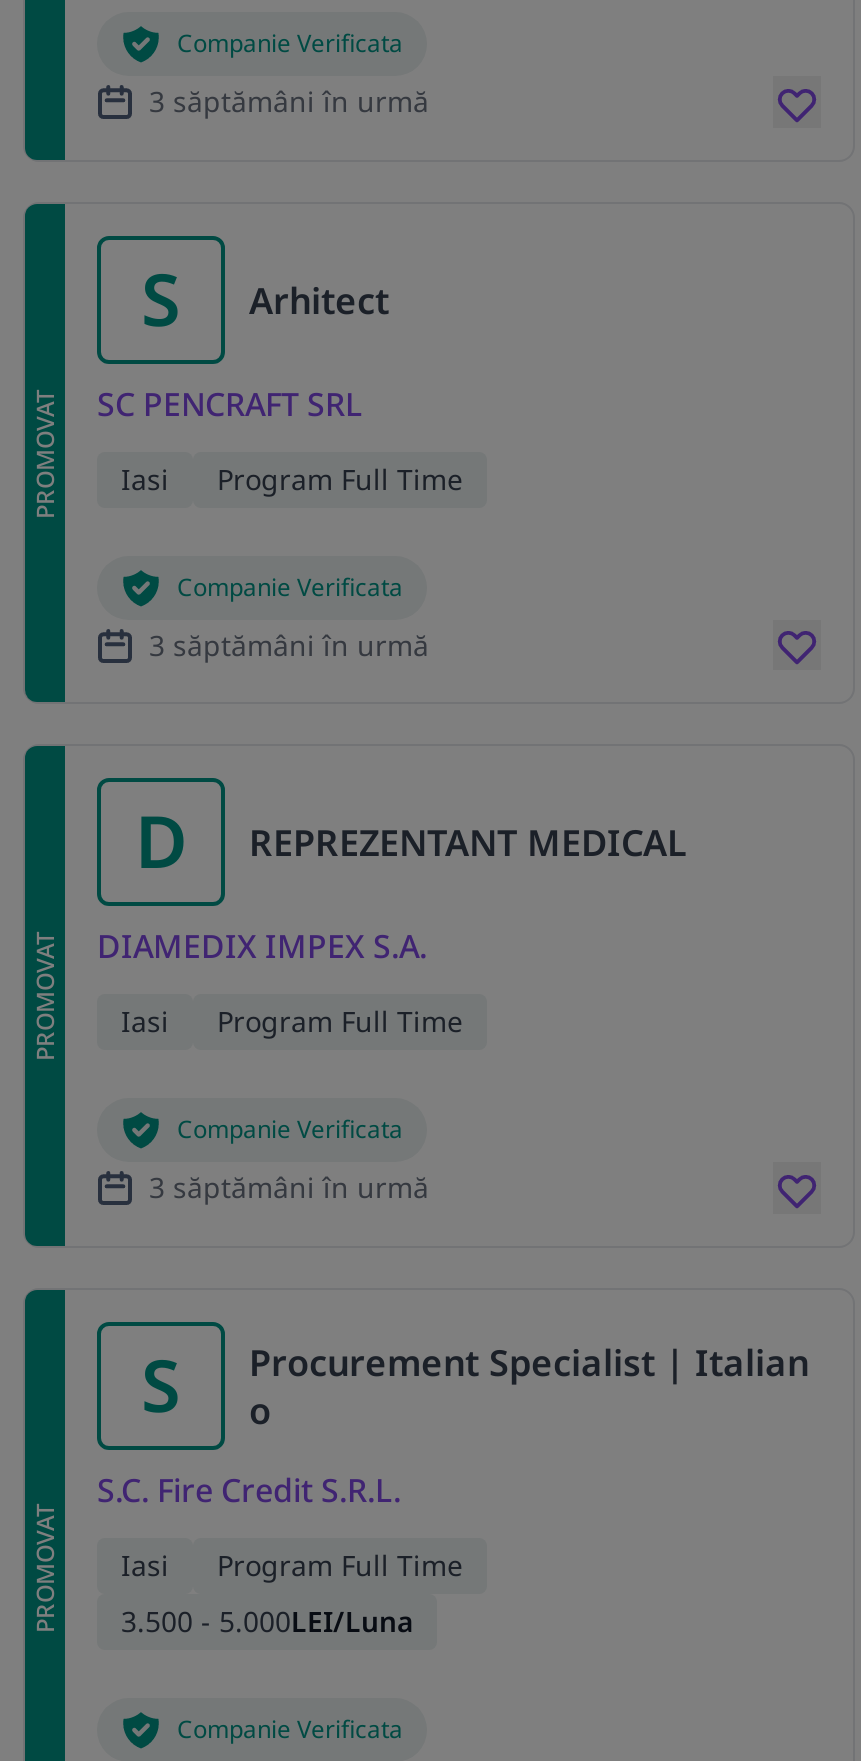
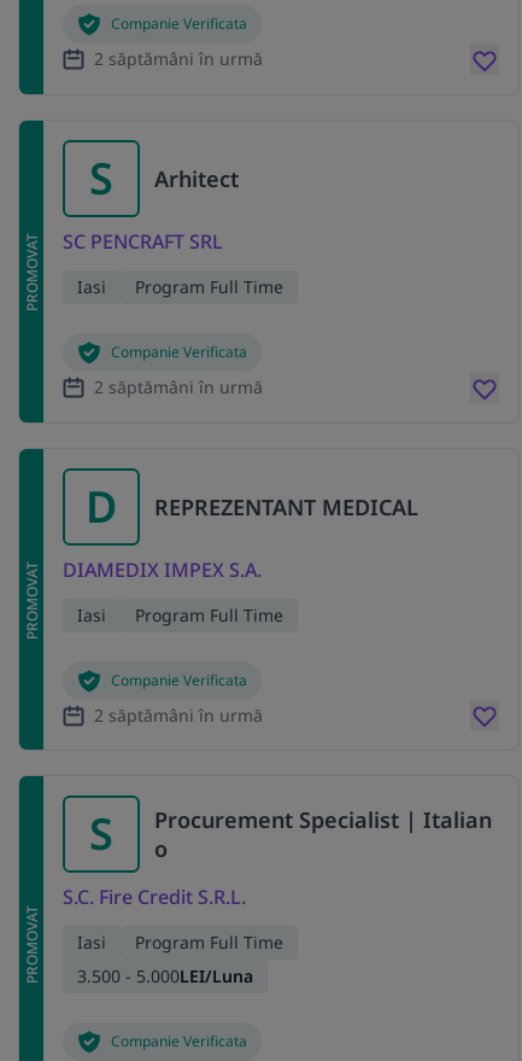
[149,81,429,119] 3 săptămâni în urmă -> [94,47,263,70] 2 săptămâni în urmă
[149,625,429,663] 3 săptămâni în urmă -> [94,375,263,398] 2 săptămâni în urmă
[149,1168,429,1206] 3 săptămâni în urmă -> [94,703,263,726] 2 săptămâni în urmă

